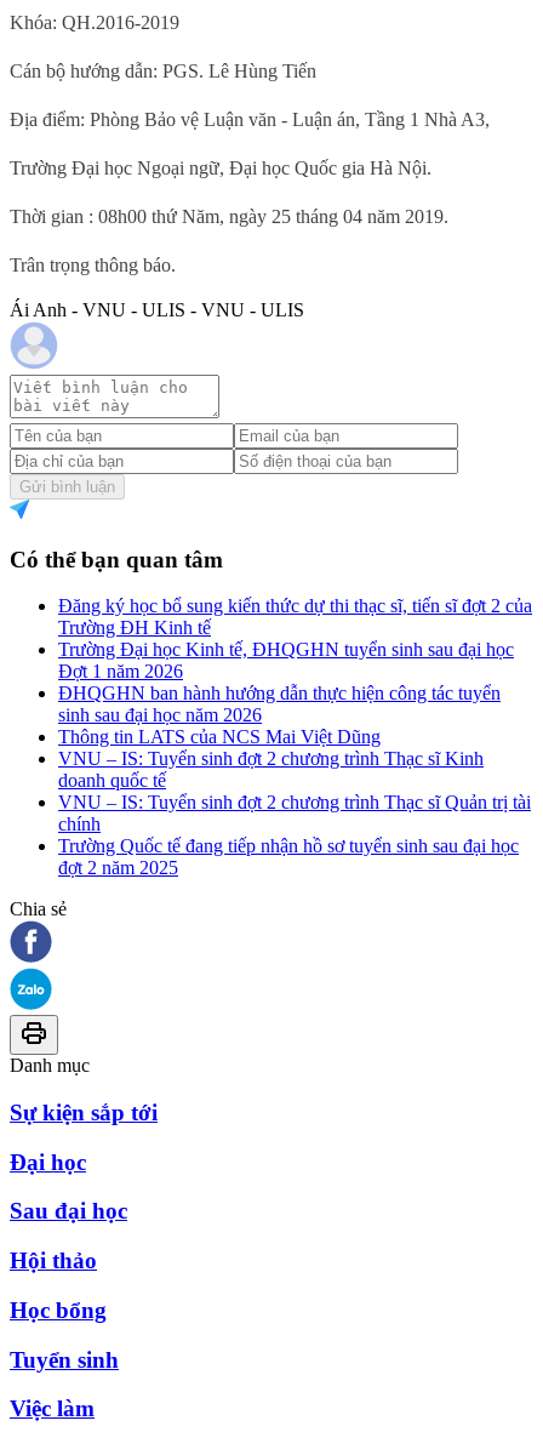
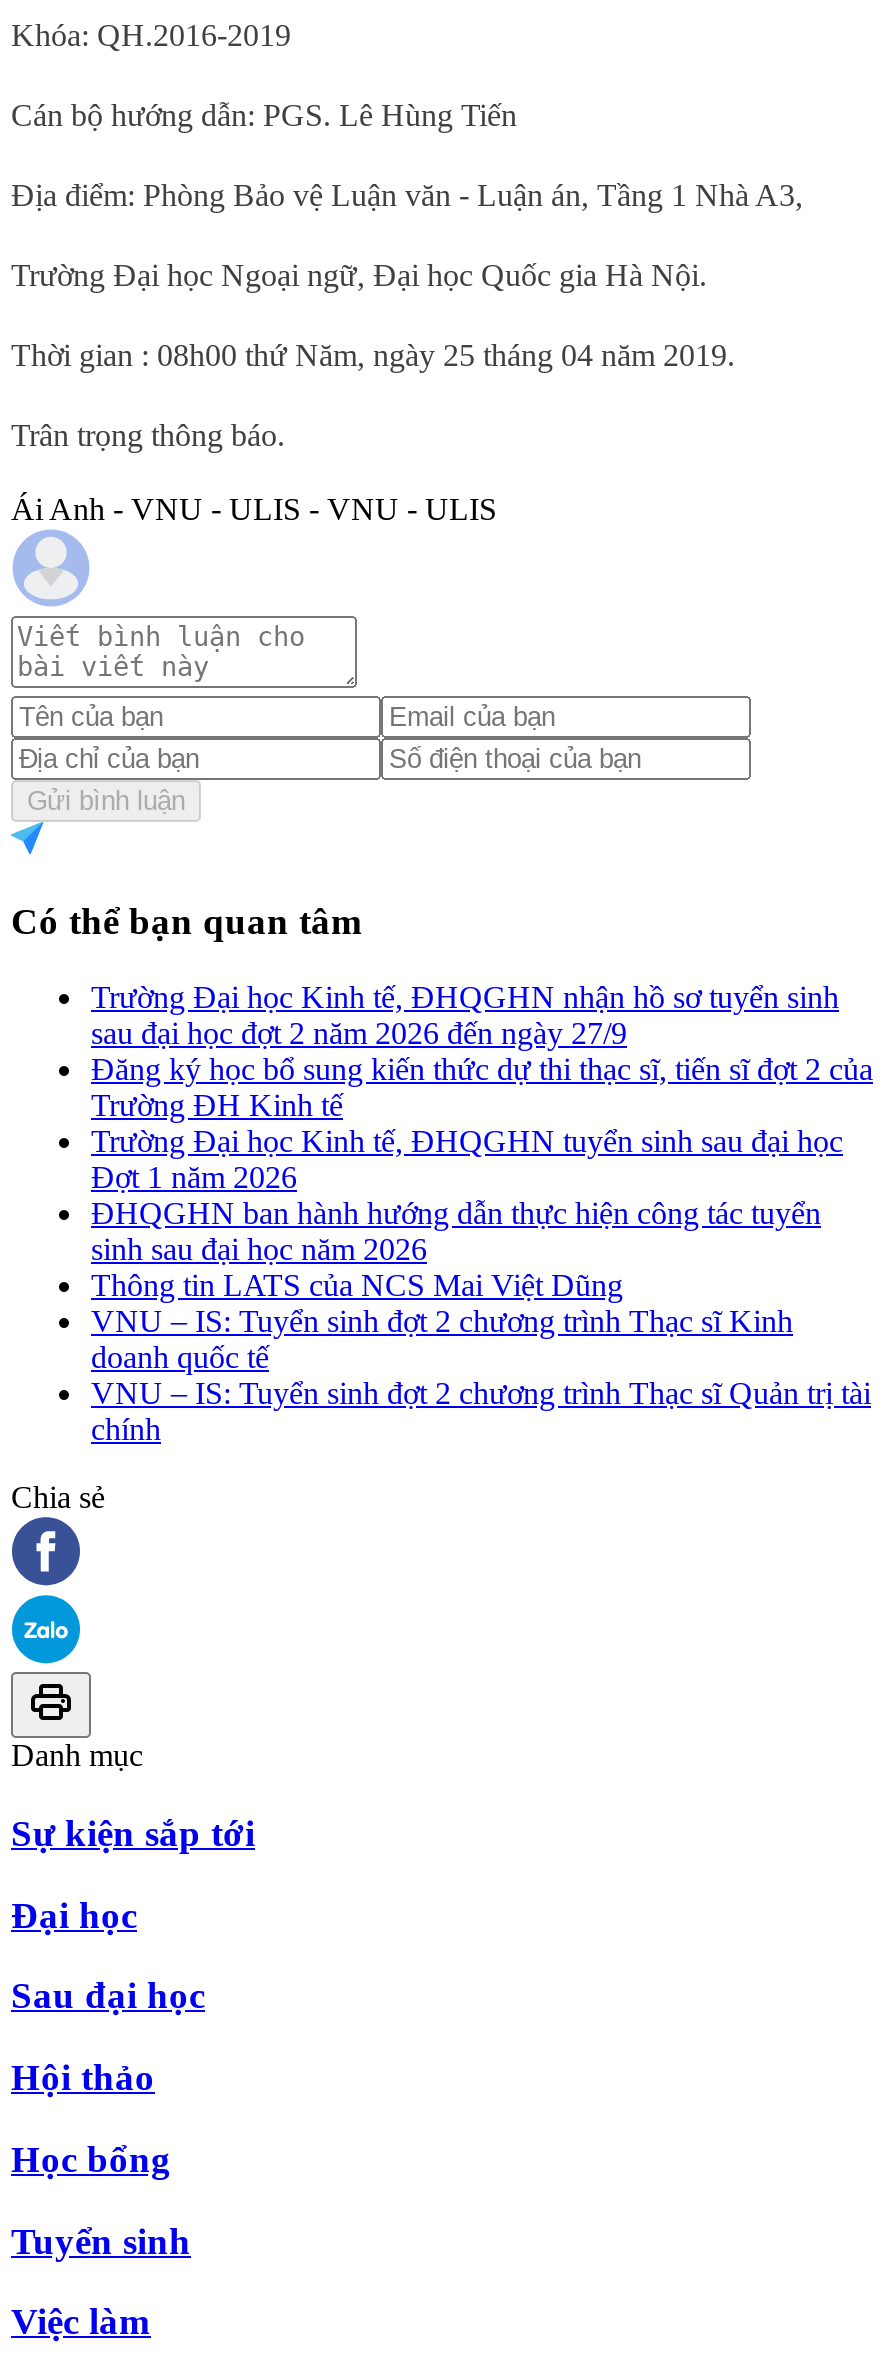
none -> [91,980,839,1050] Trường Đại học Kinh tế, ĐHQGHN nhận hồ sơ tuyển sinh | sau đại học đợt 2 năm 2026 đến ngày 27/9
moved [58,596,532,834] -> [91,1052,873,1446]: Đăng ký học bổ sung kiến thức dự thi thạc sĩ, tiến sĩ đợt 2 của | Trường ĐH Kinh tế | Trường Đại học Kinh tế, ĐHQGHN tuyển sinh sau đại học | ... | VNU – IS: Tuyển sinh đợt 2 chương trình Thạc sĩ Quản trị tài | chính
[58,836,519,878] Trường Quốc tế đang tiếp nhận hồ sơ tuyển sinh sau đại học | đợt 2 năm 2025 -> none

